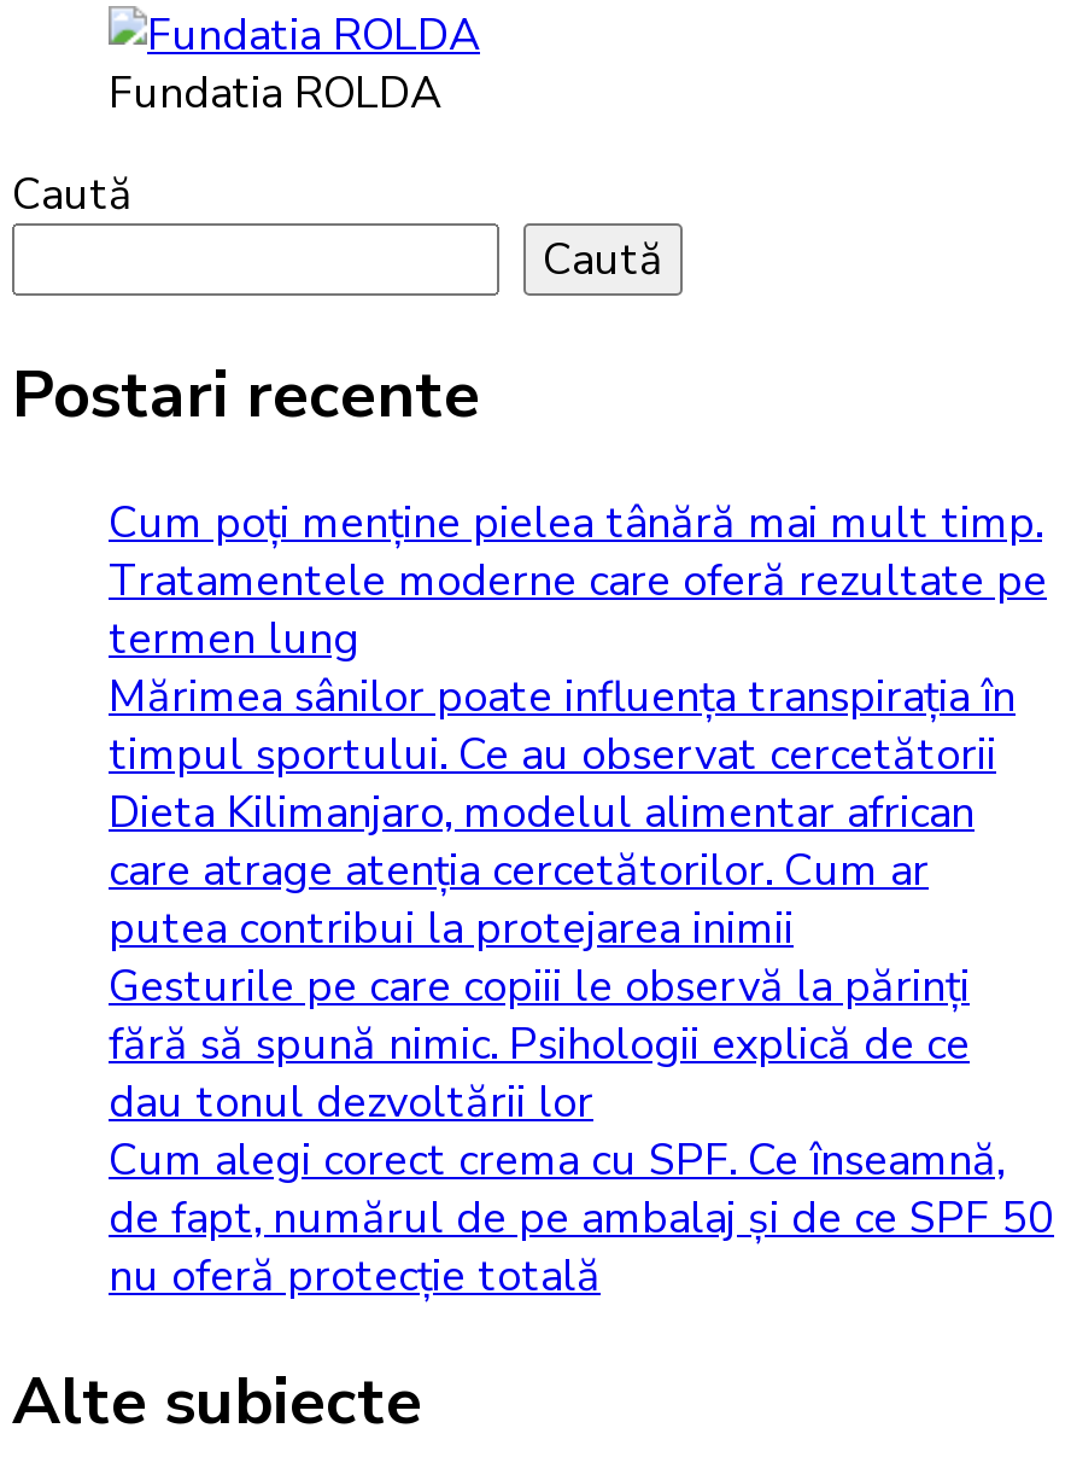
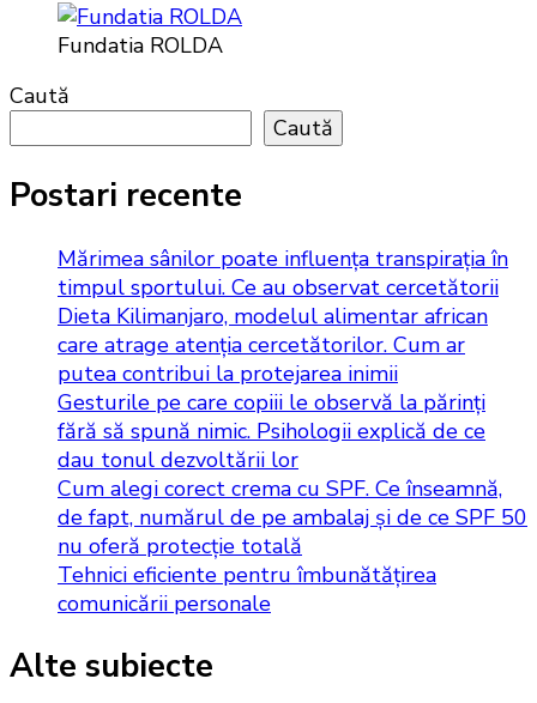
[109,494,1047,668] Cum poți menține pielea tânără mai mult timp. | Tratamentele moderne care oferă rezultate pe | termen lung -> none
moved [109,668,1054,1305] -> [58,244,527,560]: Mărimea sânilor poate influența transpirația în | timpul sportului. Ce au observat cercetătorii | Dieta Kilimanjaro, modelul alimentar african | ... | de fapt, numărul de pe ambalaj și de ce SPF 50 | nu oferă protecție totală
none -> [58,560,436,618] Tehnici eficiente pentru îmbunătățirea | comunicării personale

